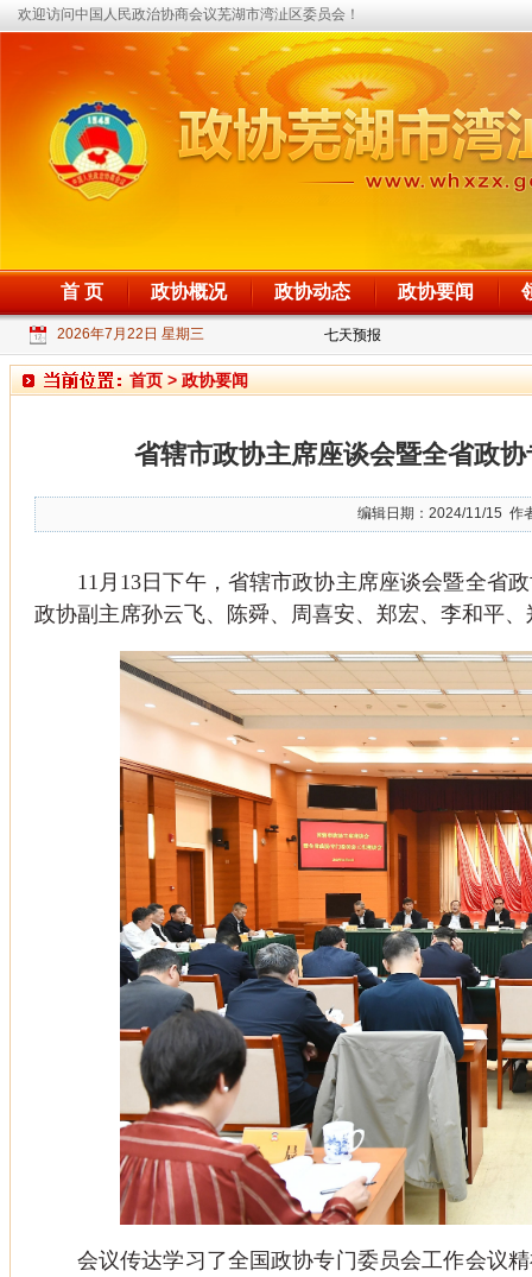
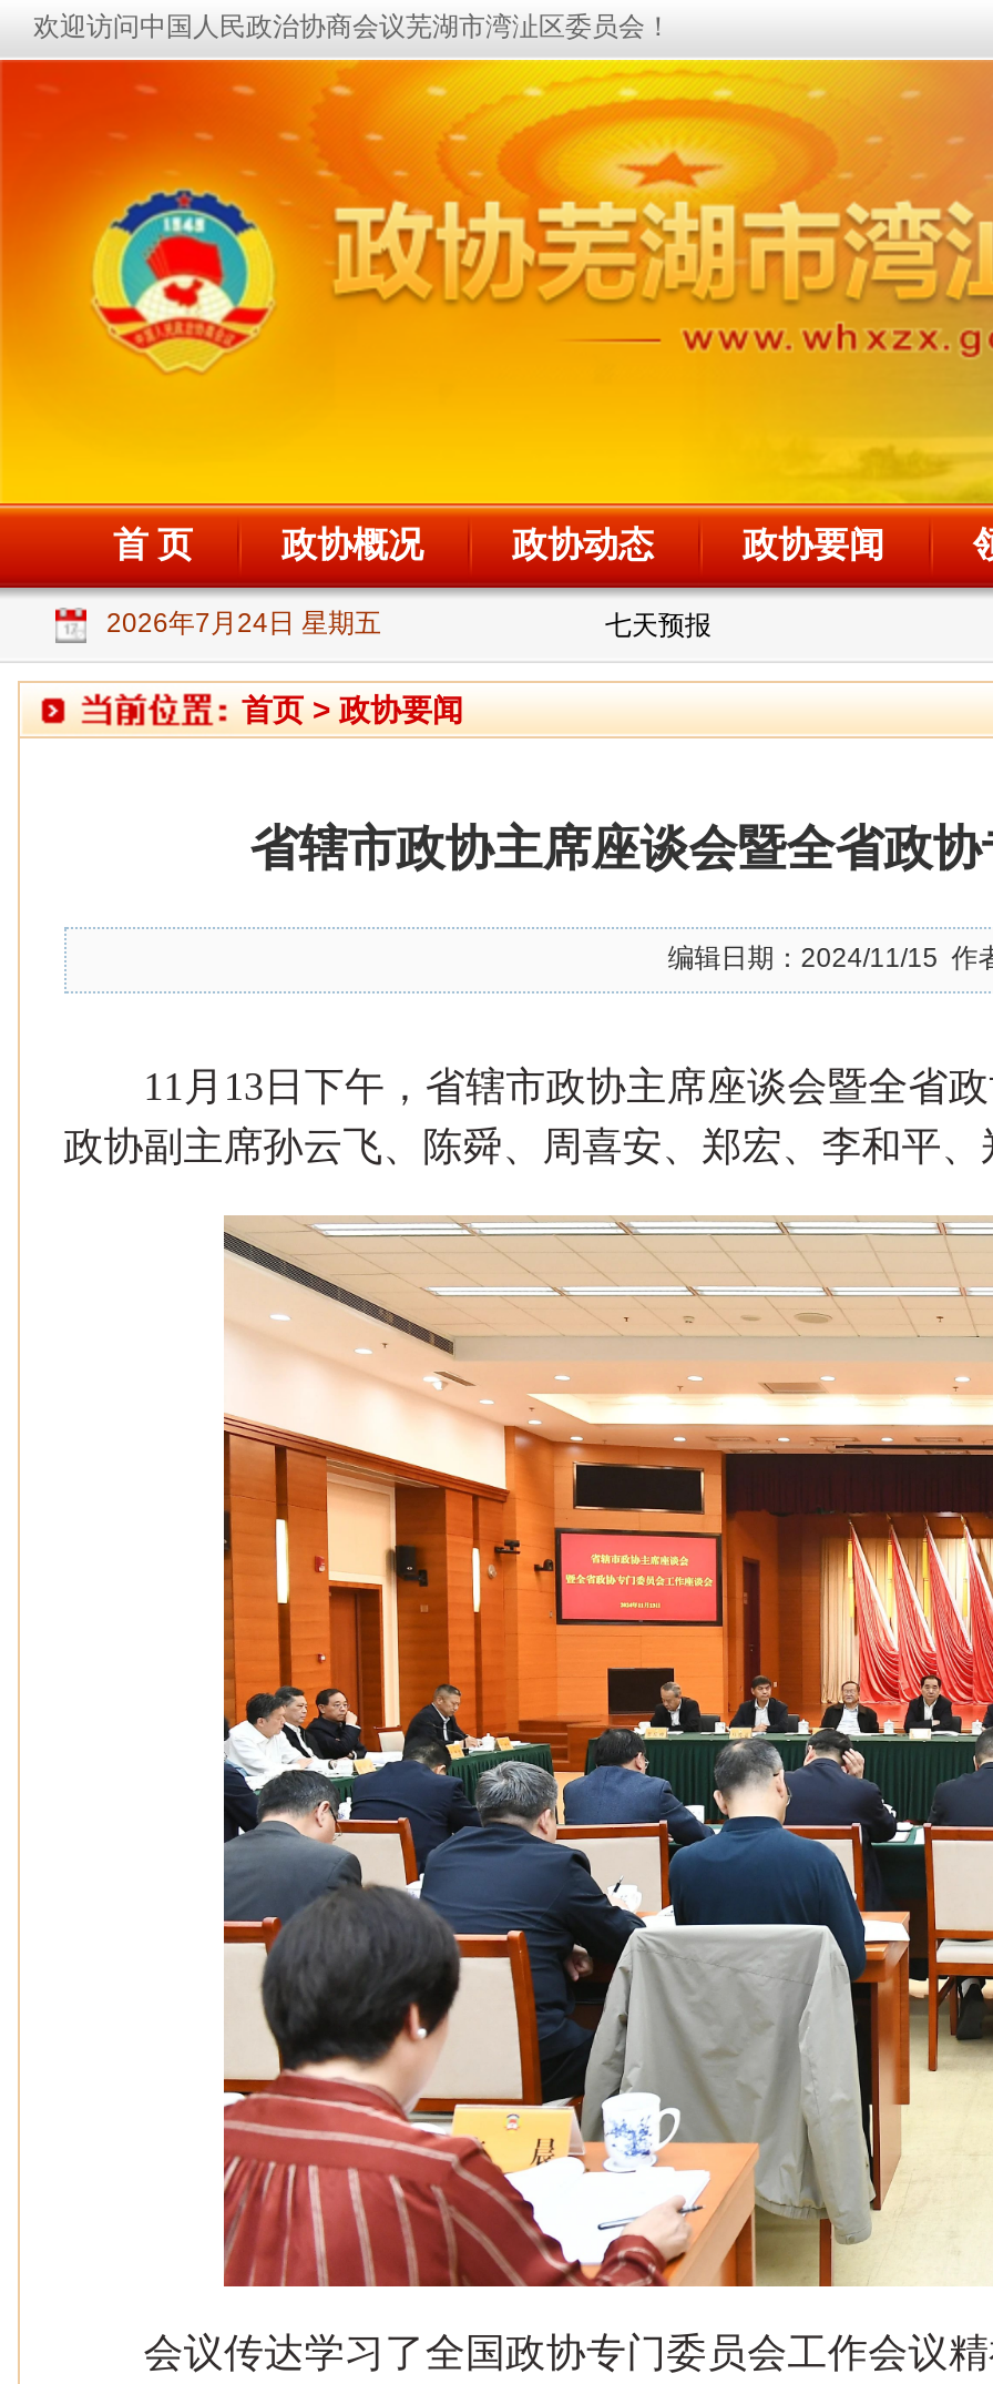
[57,325,204,342] 2026年7月22日 星期三 -> [106,608,381,639] 2026年7月24日 星期五

